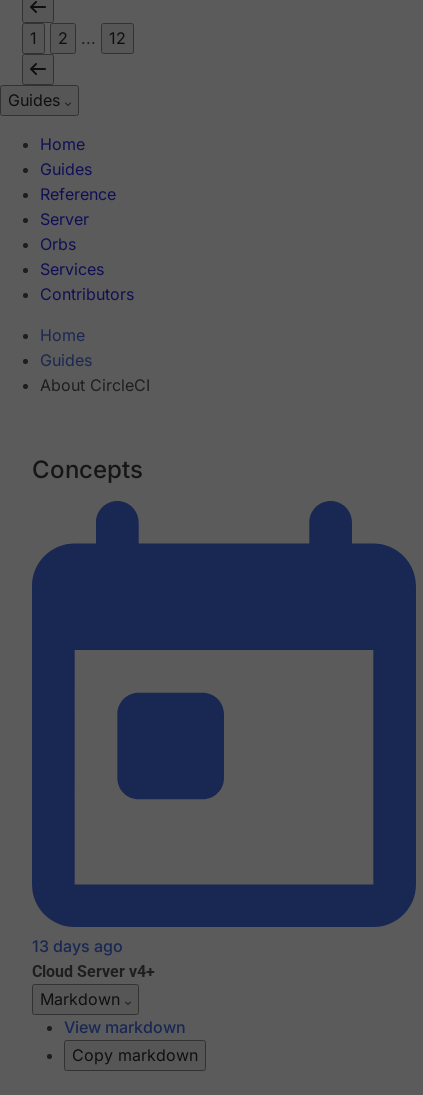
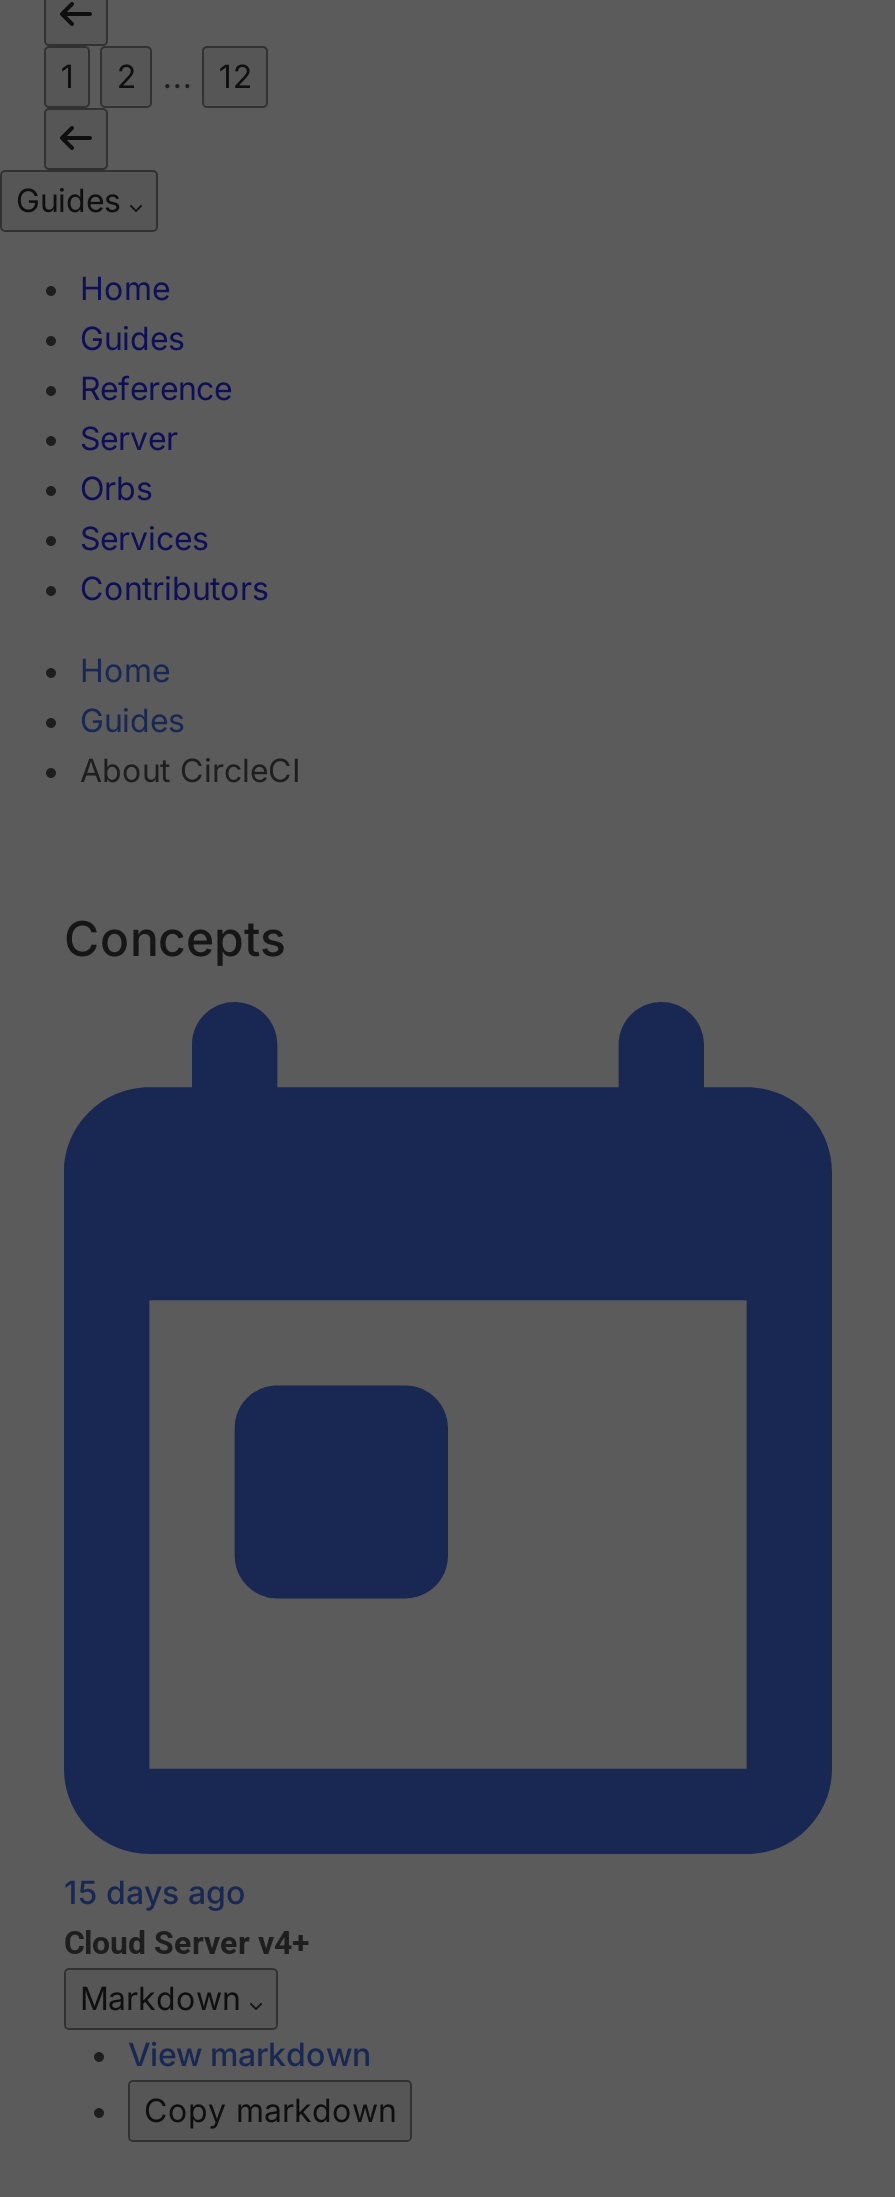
[32,936,123,956] 13 days ago -> [64,1873,246,1913] 15 days ago

